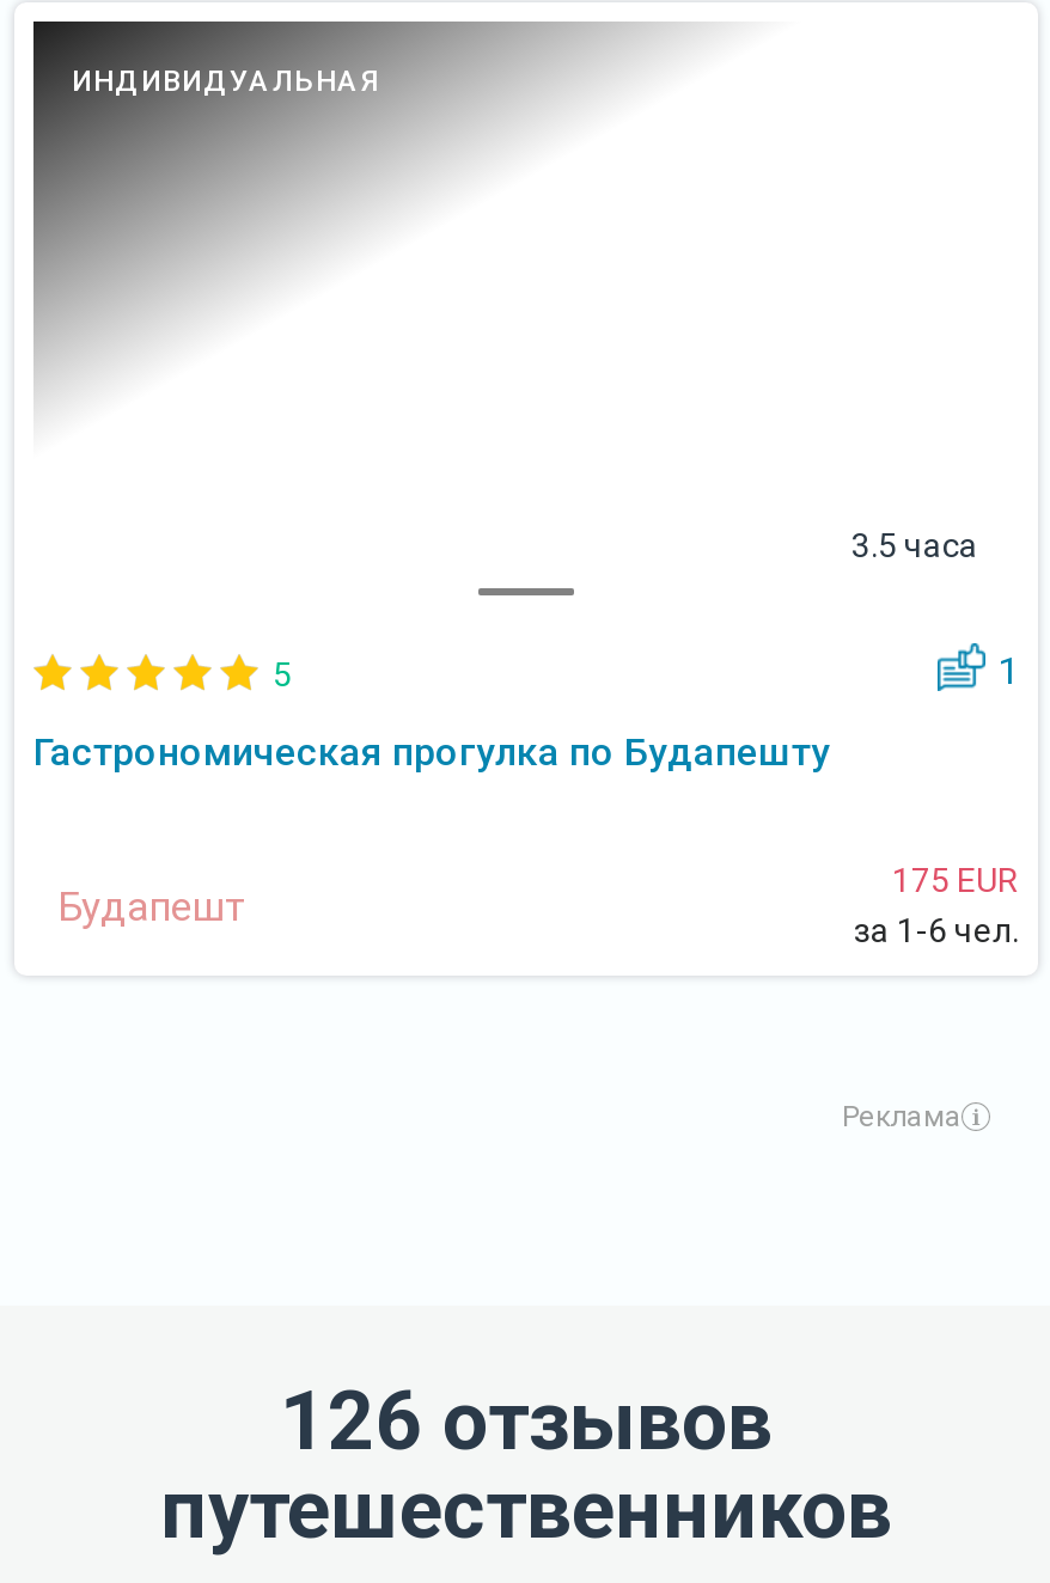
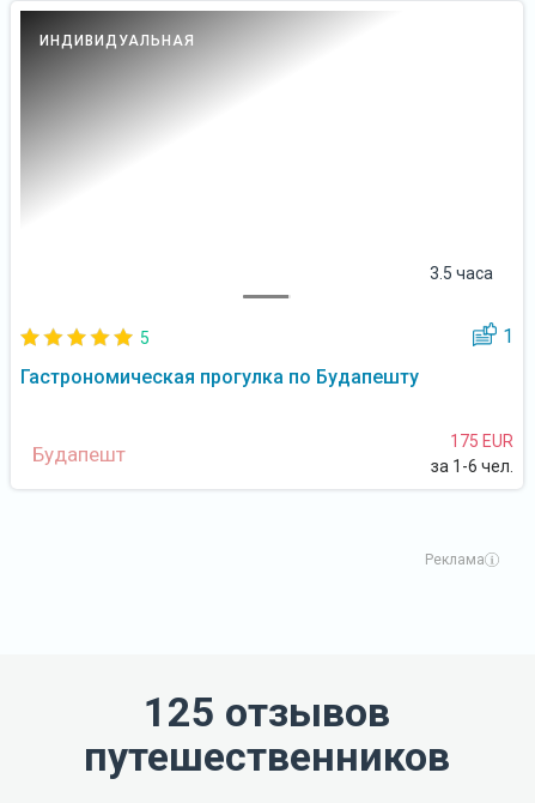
[280,1373,773,1468] 126 отзывов -> [144,688,390,736] 125 отзывов

